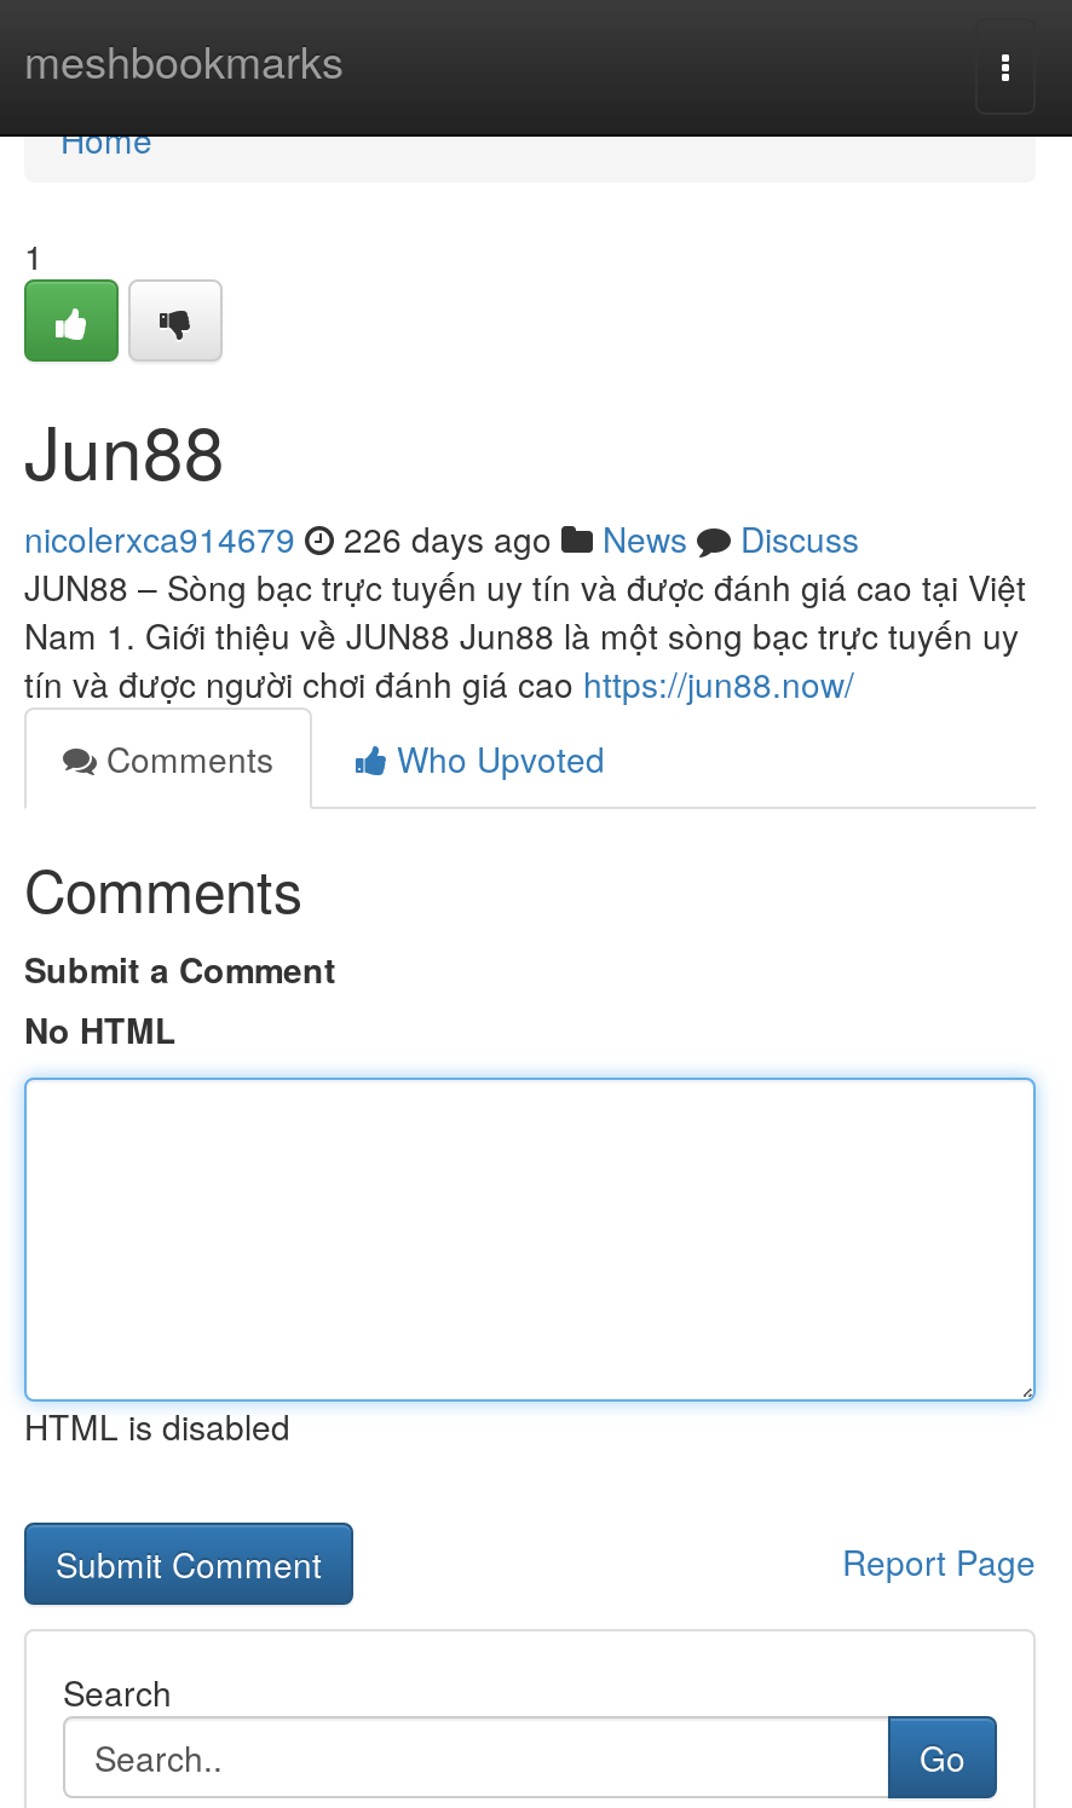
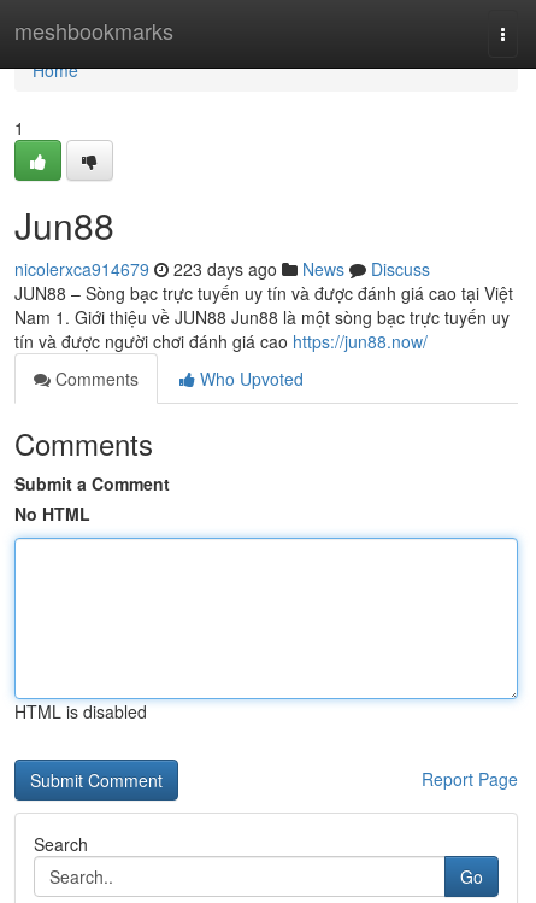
[24,514,859,562] nicolerxca914679 226 days ago News Discuss -> [14,257,430,281] nicolerxca914679 223 days ago News Discuss

